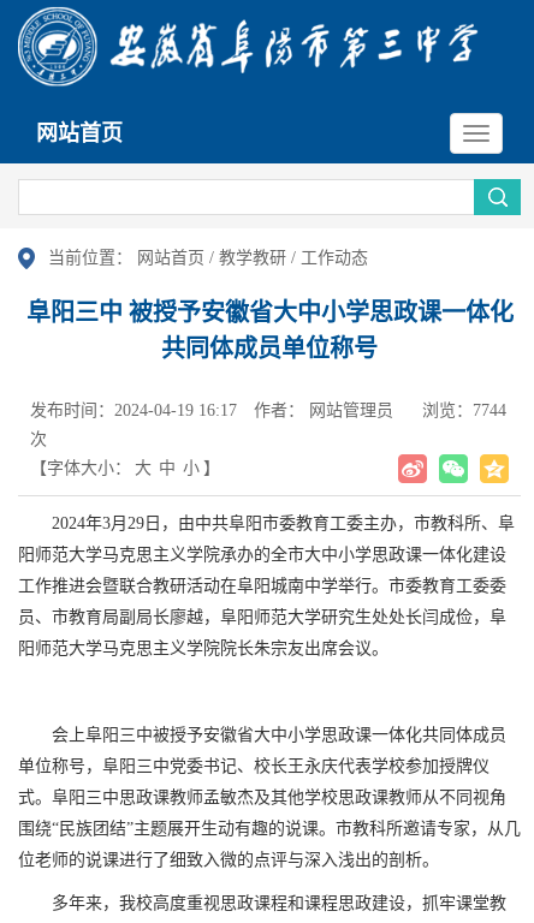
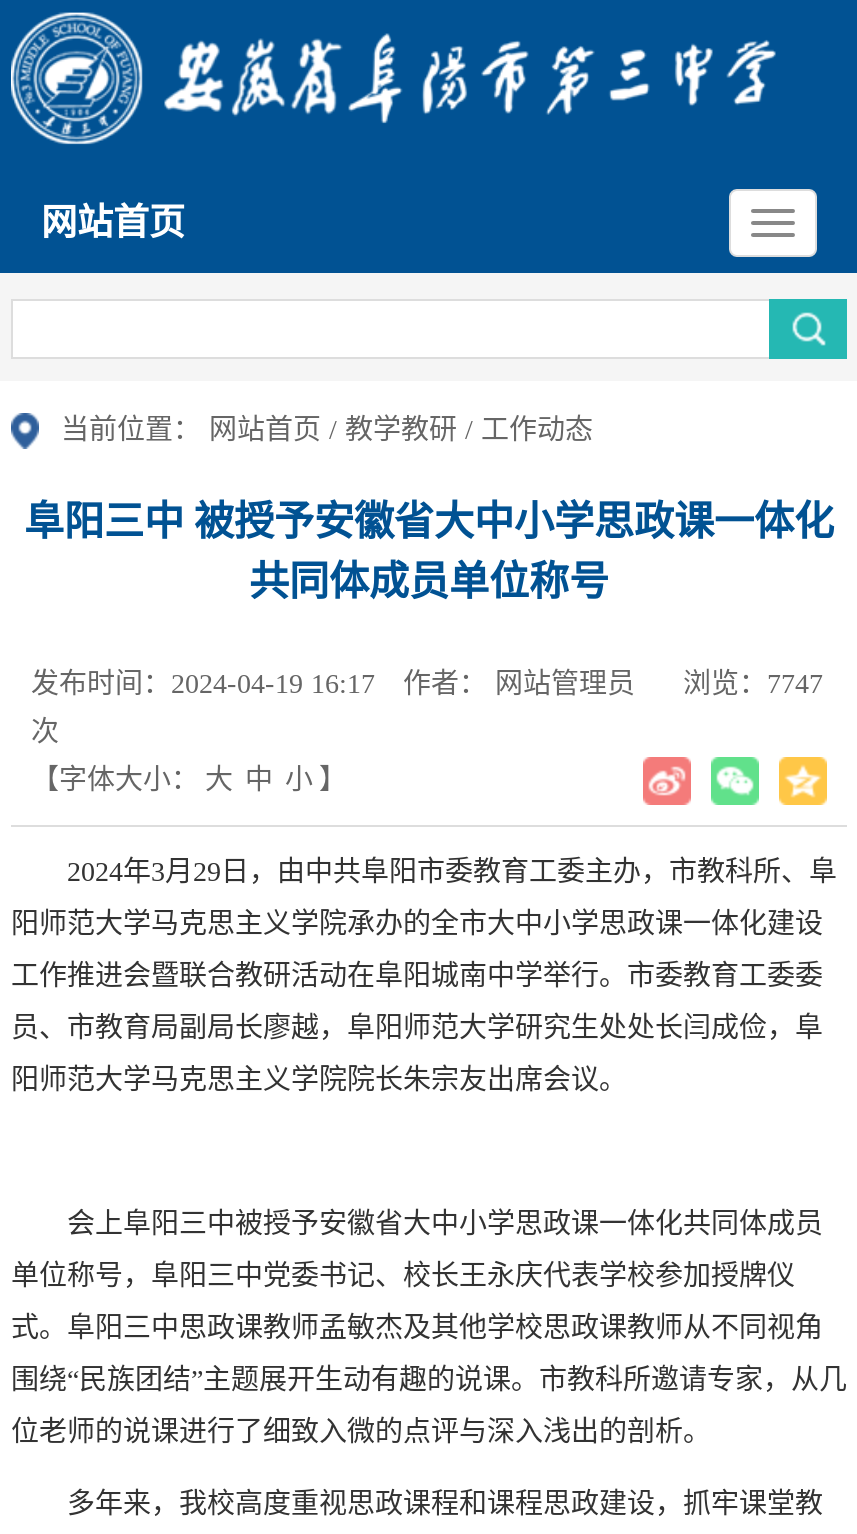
[30,401,506,419] 发布时间：2024-04-19 16:17 作者： 网站管理员 浏览：7744 -> [31,669,823,699] 发布时间：2024-04-19 16:17 作者： 网站管理员 浏览：7747

